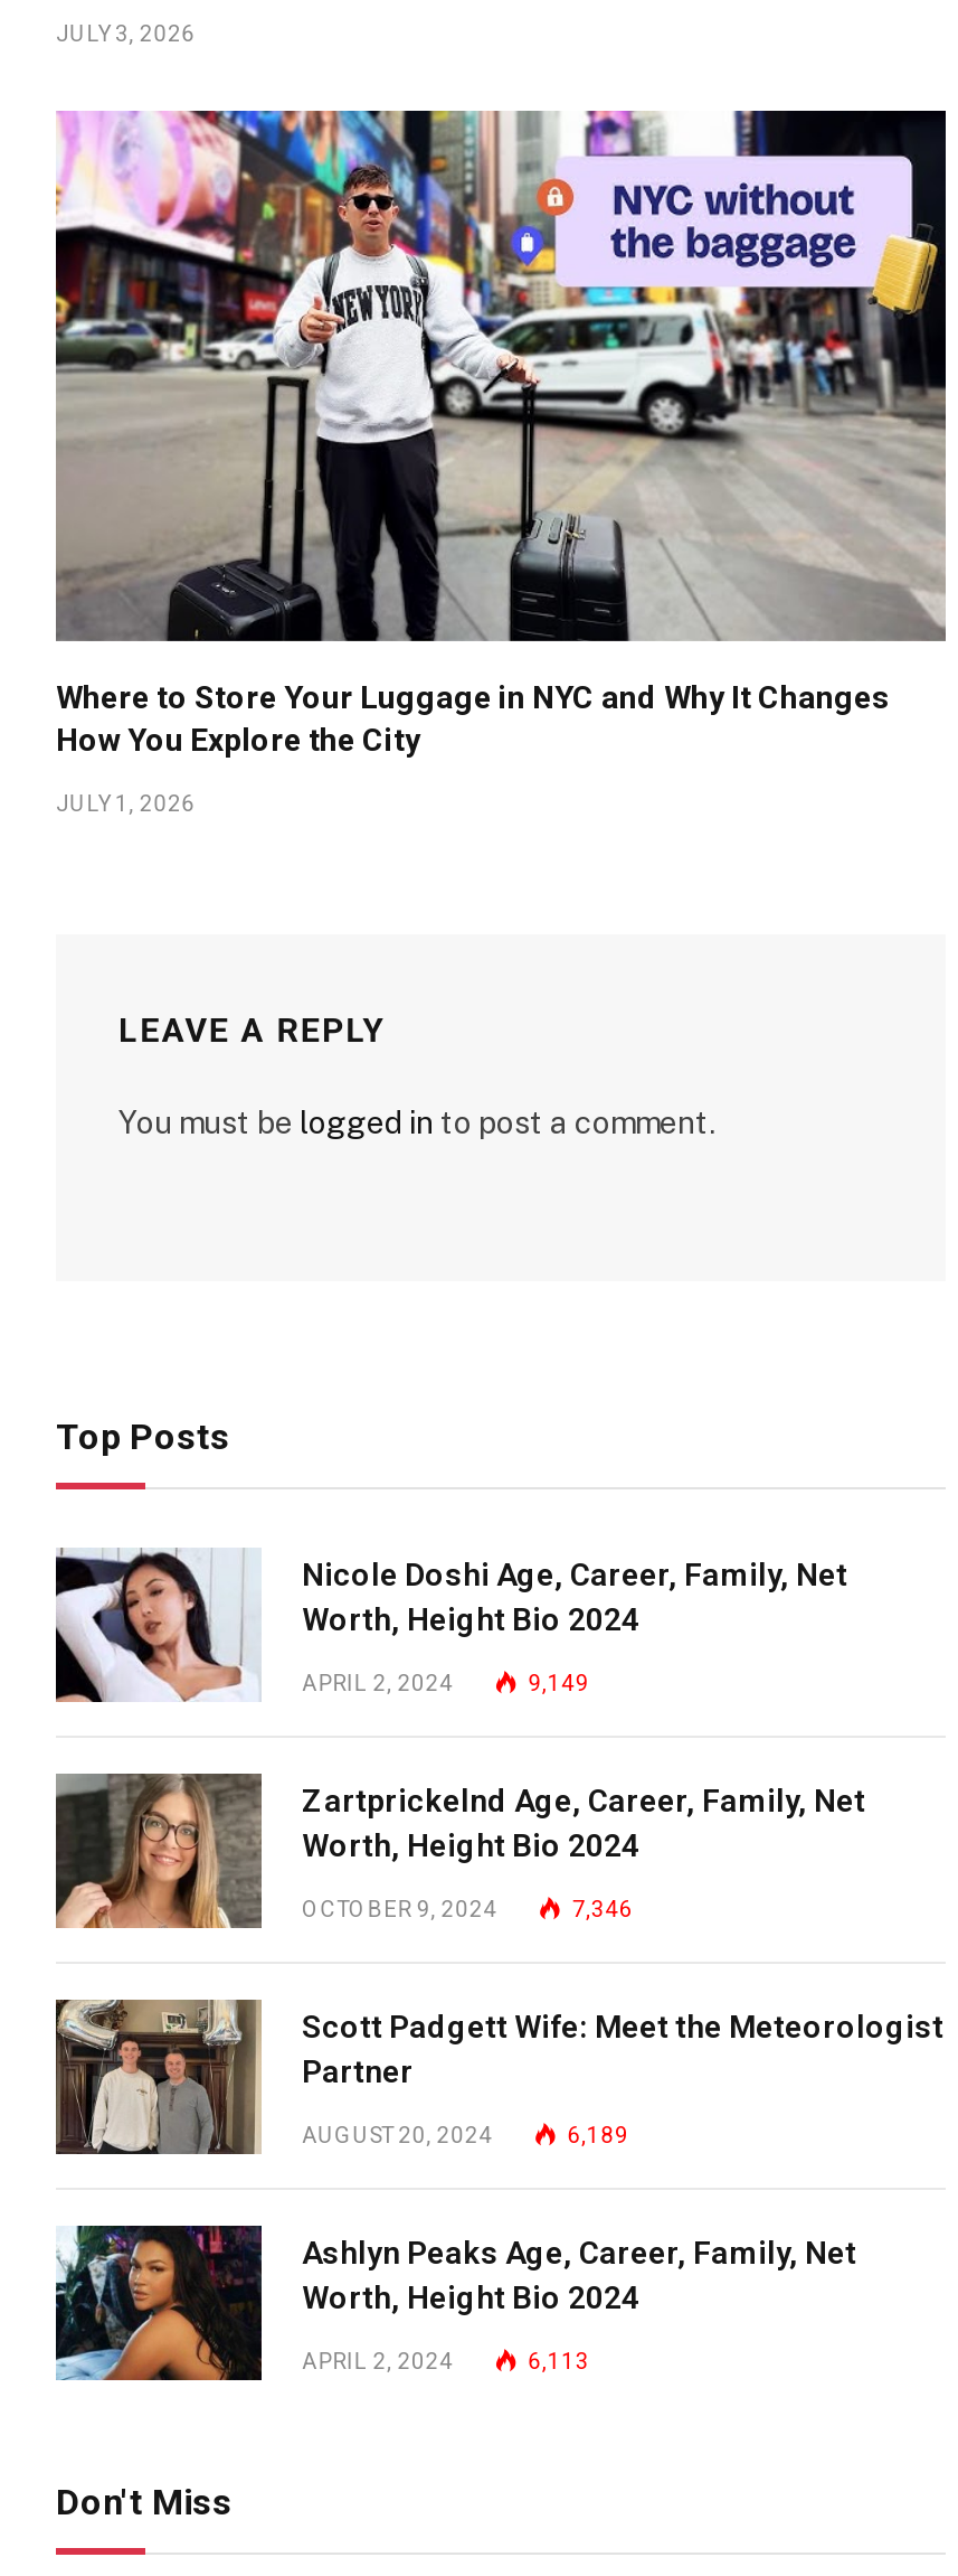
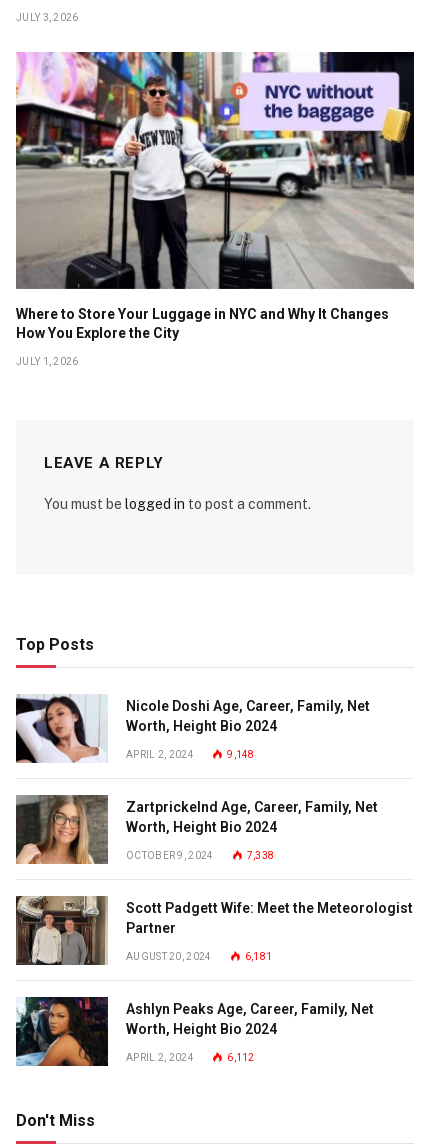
[528,1671,590,1696] 9,149 -> [227,749,255,760] 9,148
[572,1897,633,1922] 7,346 -> [247,850,274,861] 7,338
[567,2123,629,2148] 6,189 -> [245,951,272,962] 6,181
[528,2349,590,2374] 6,113 -> [227,1052,255,1063] 6,112

